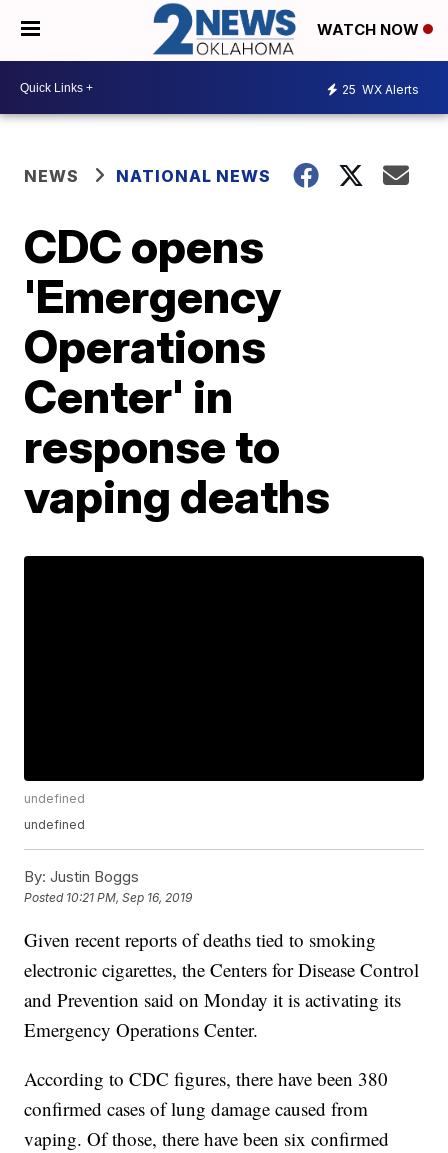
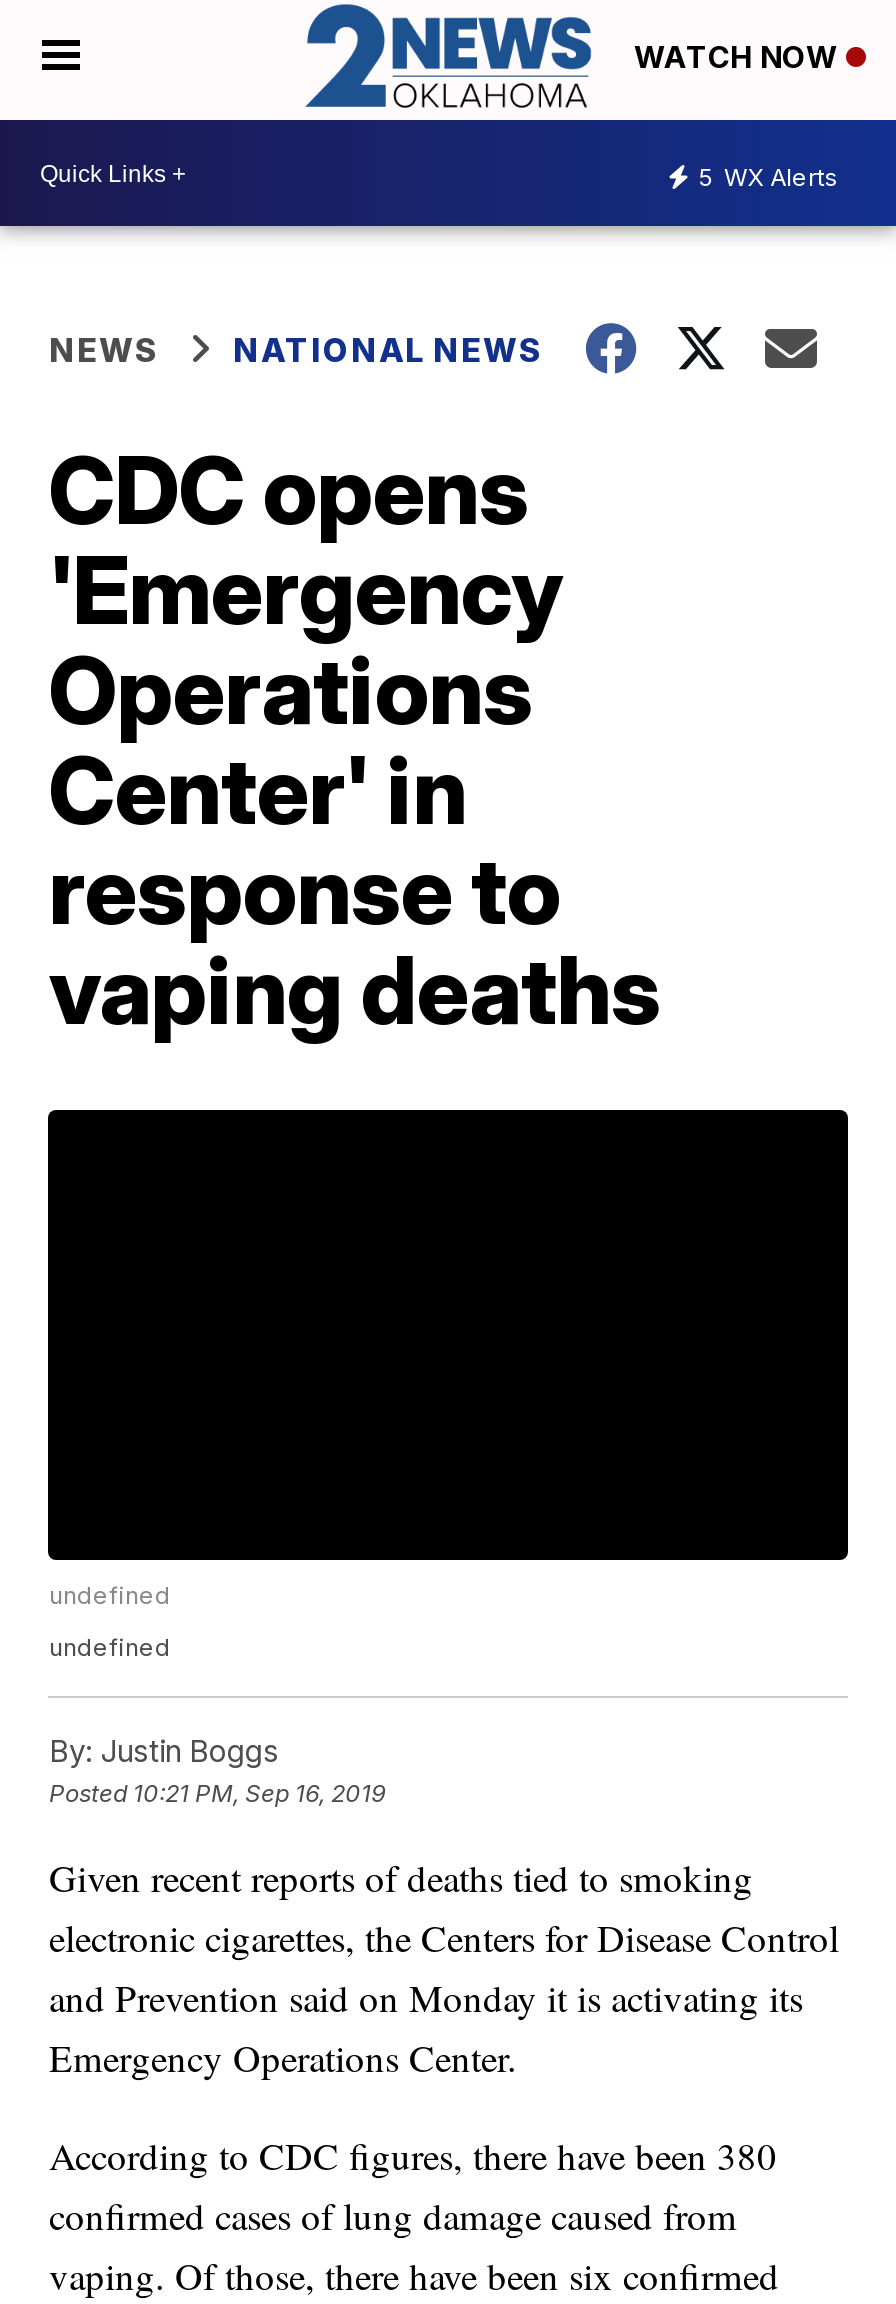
[342,82,419,97] 25 WX Alerts -> [698,161,838,191] 5 WX Alerts

